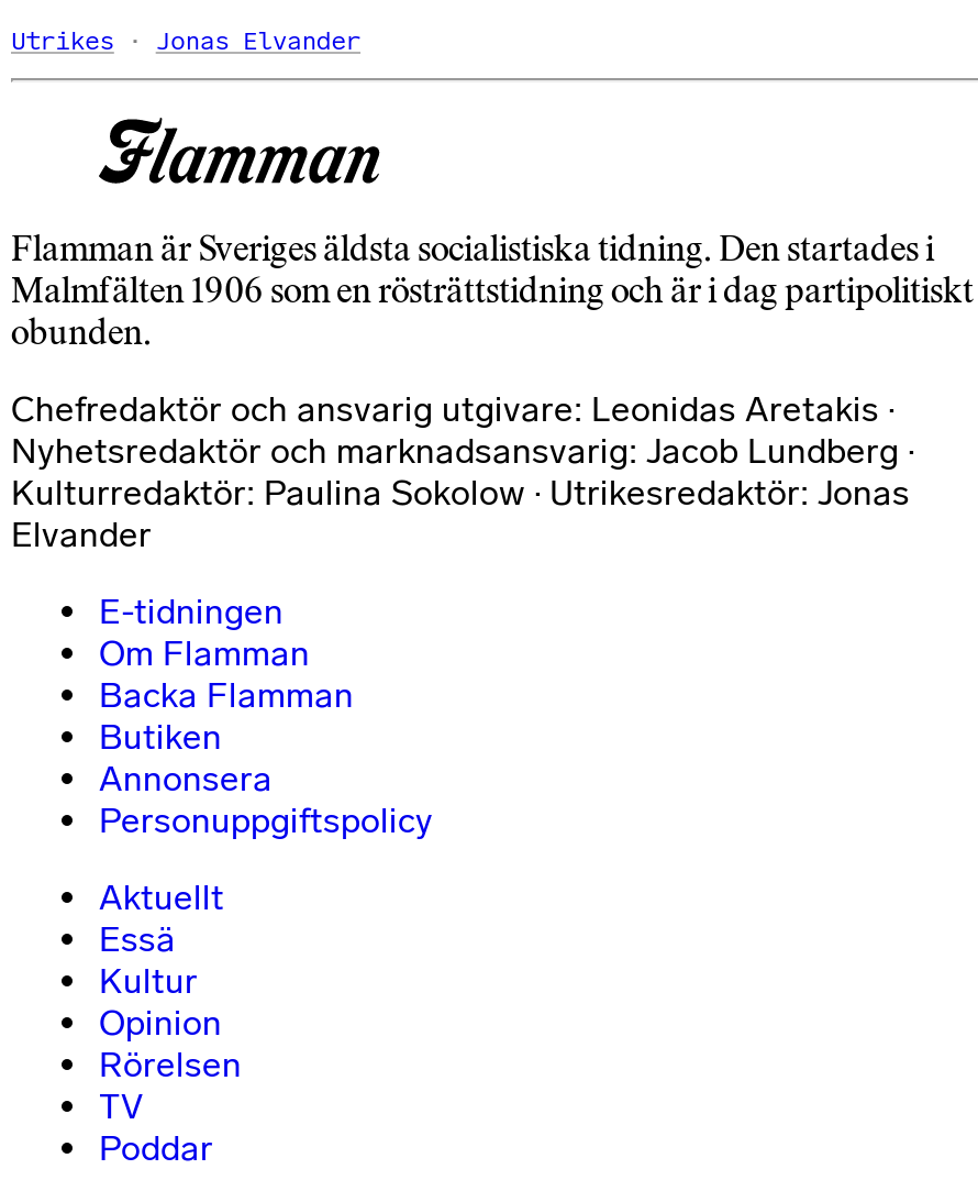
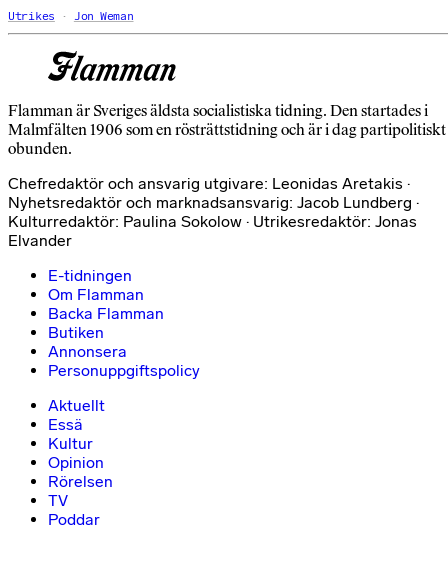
[156,25,360,56] Jonas Elvander -> [74,9,133,23] Jon Weman

